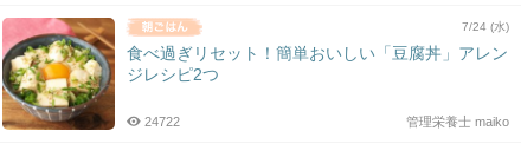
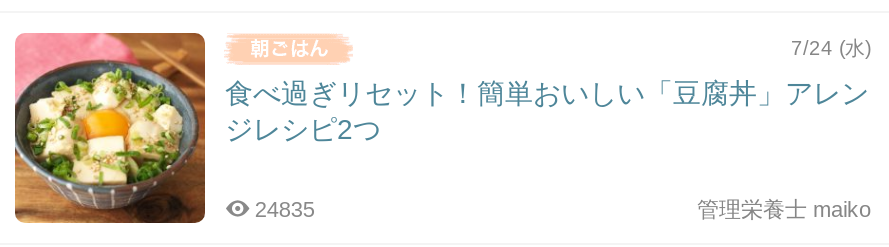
[144,114,180,129] 24722 -> [255,197,315,221] 24835

